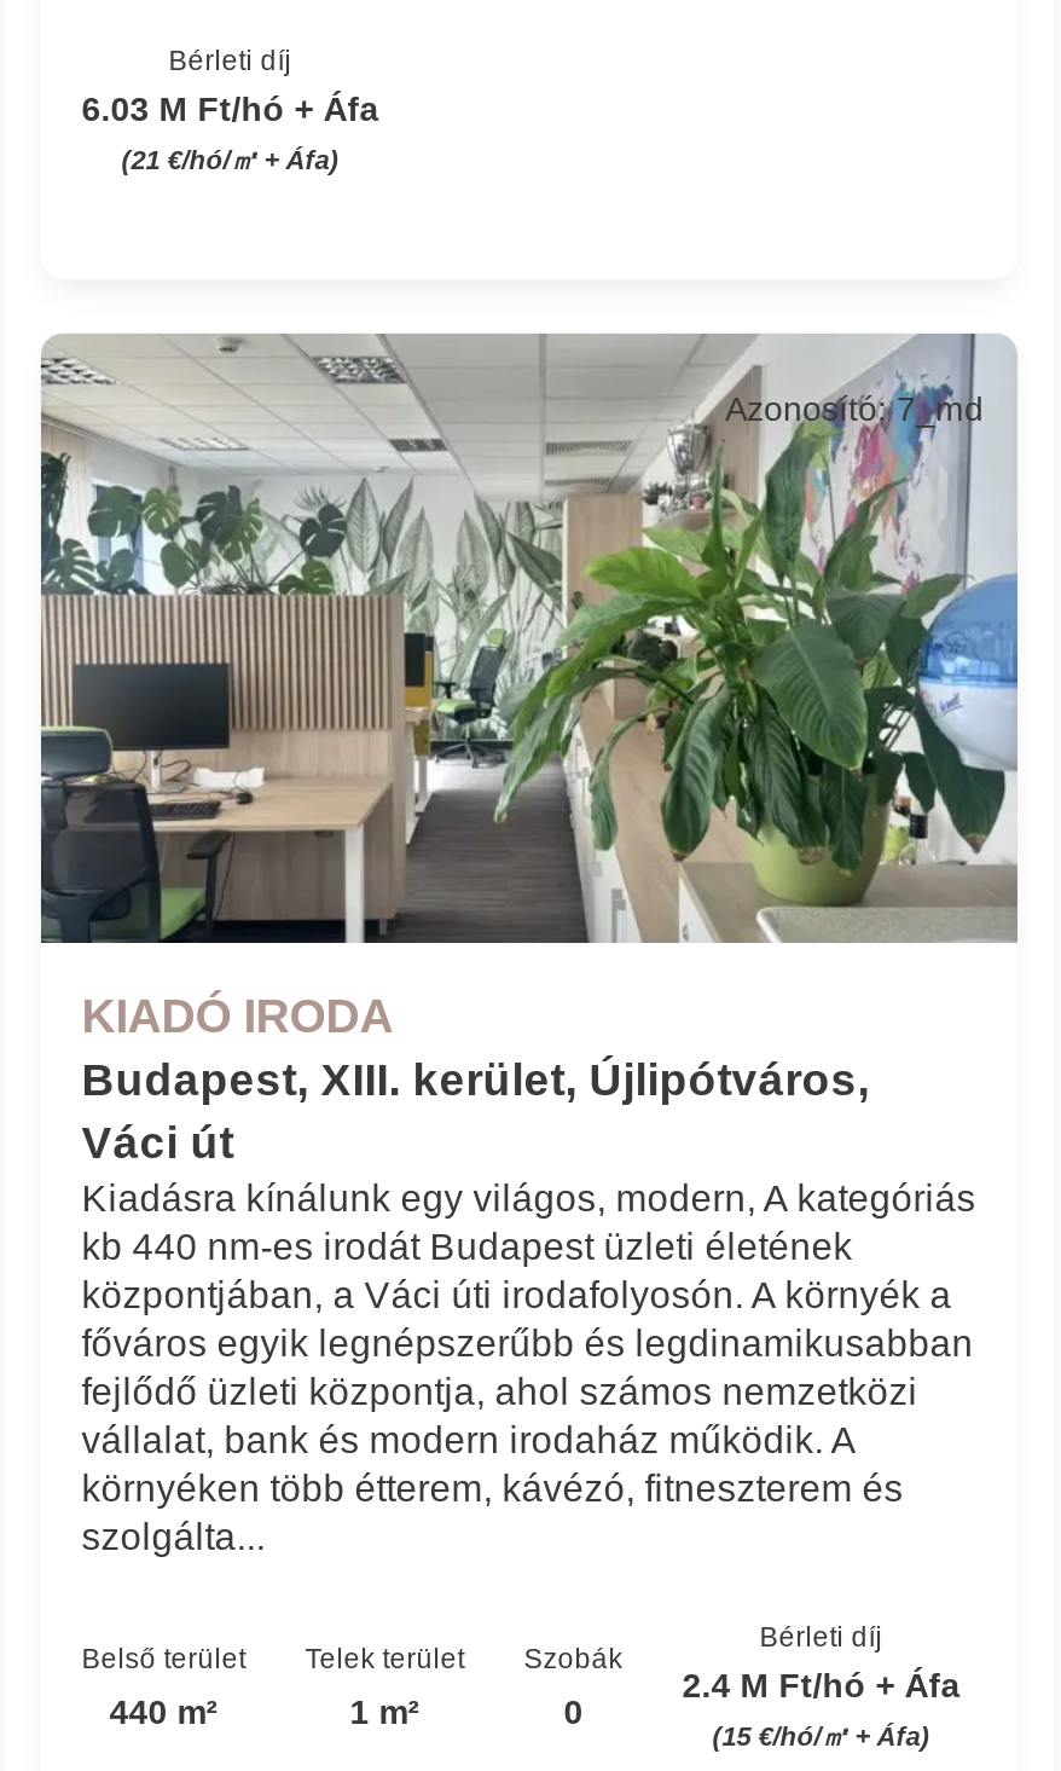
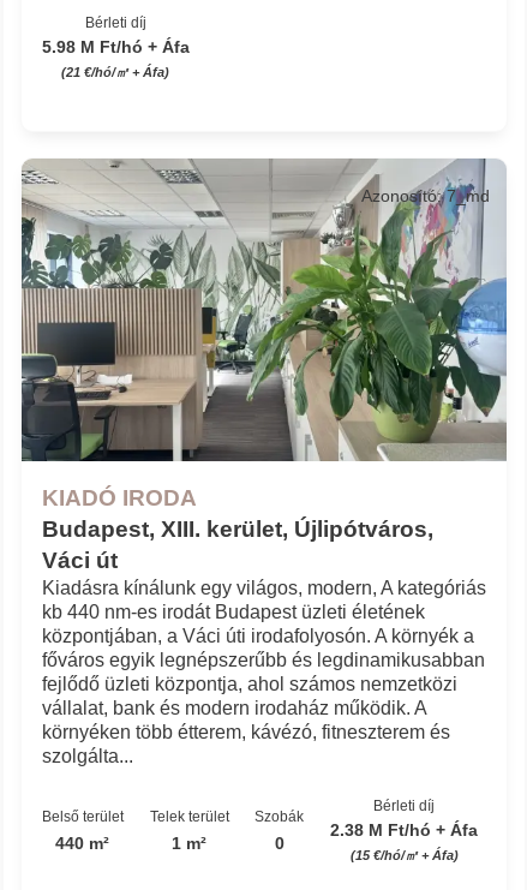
[82,89,379,128] 6.03 M Ft/hó + Áfa -> [42,37,189,56] 5.98 M Ft/hó + Áfa
[682,1665,960,1703] 2.4 M Ft/hó + Áfa -> [330,820,478,839] 2.38 M Ft/hó + Áfa

